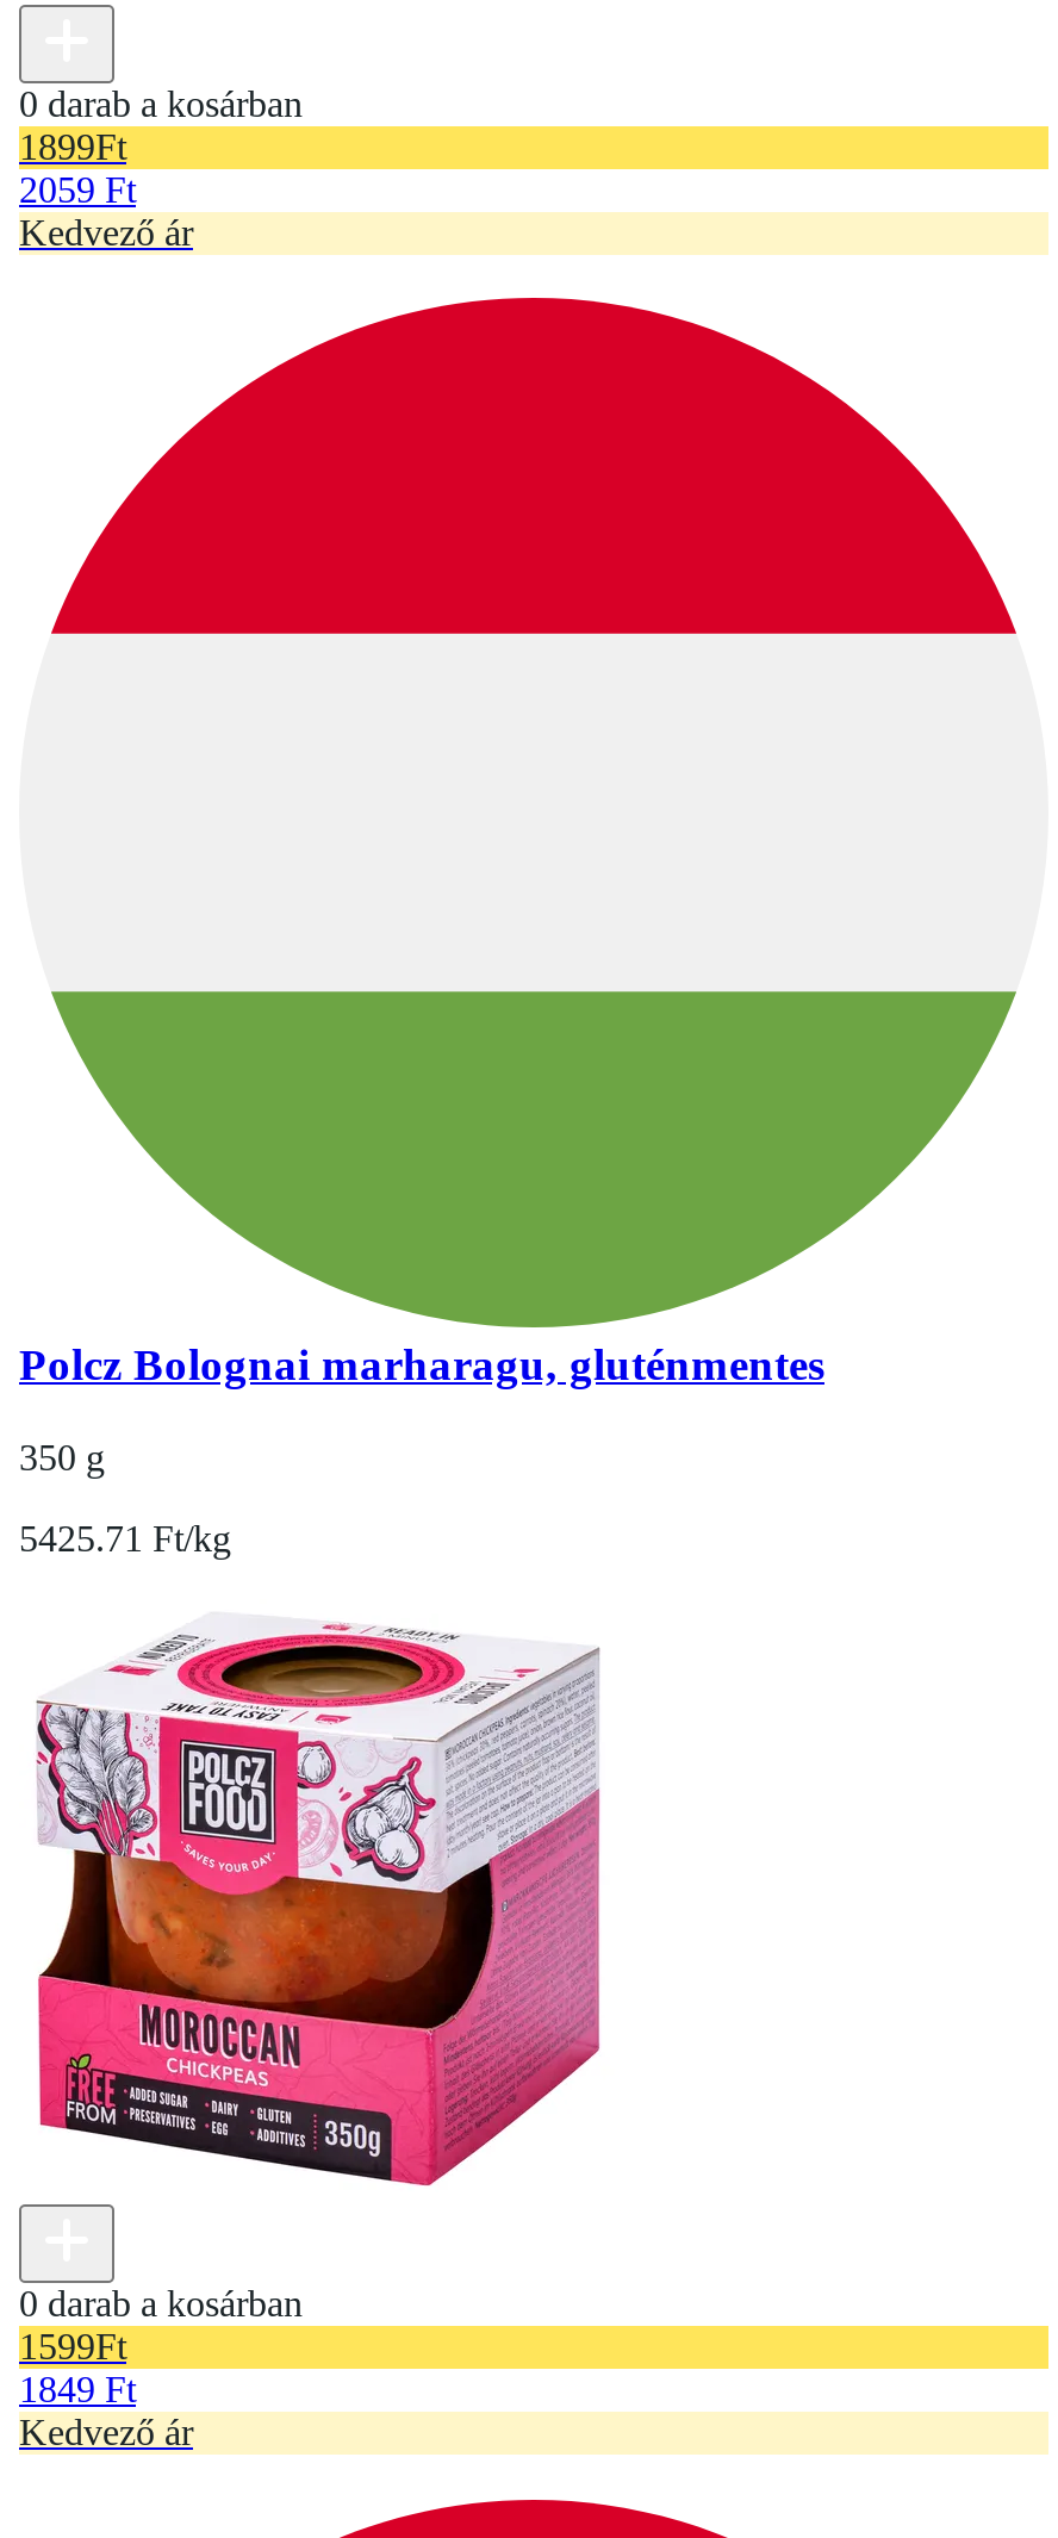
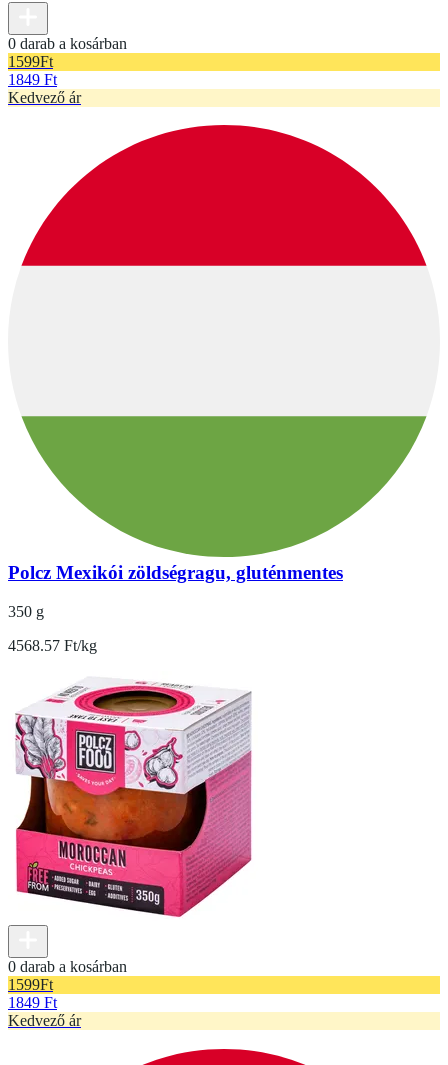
[19,126,126,166] 1899Ft -> [8,53,53,70] 1599Ft
[19,168,136,209] 2059 Ft -> [8,71,57,88] 1849 Ft
[19,1340,824,1390] Polcz Bolognai marharagu, gluténmentes -> [8,562,343,583] Polcz Mexikói zöldségragu, gluténmentes
[19,1518,231,1559] 5425.71 Ft/kg -> [8,637,97,654] 4568.57 Ft/kg

